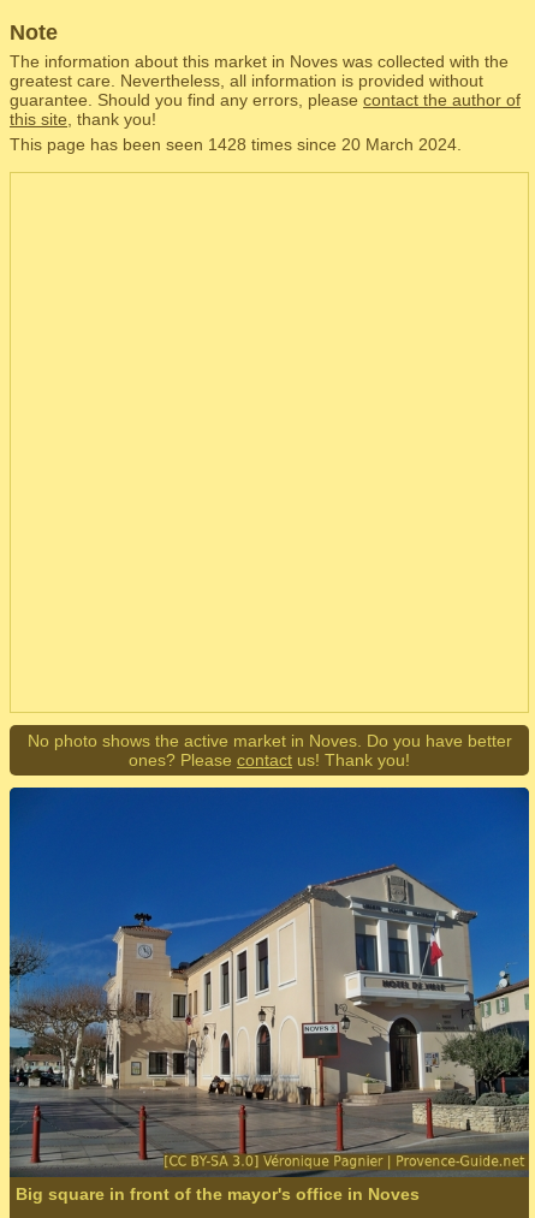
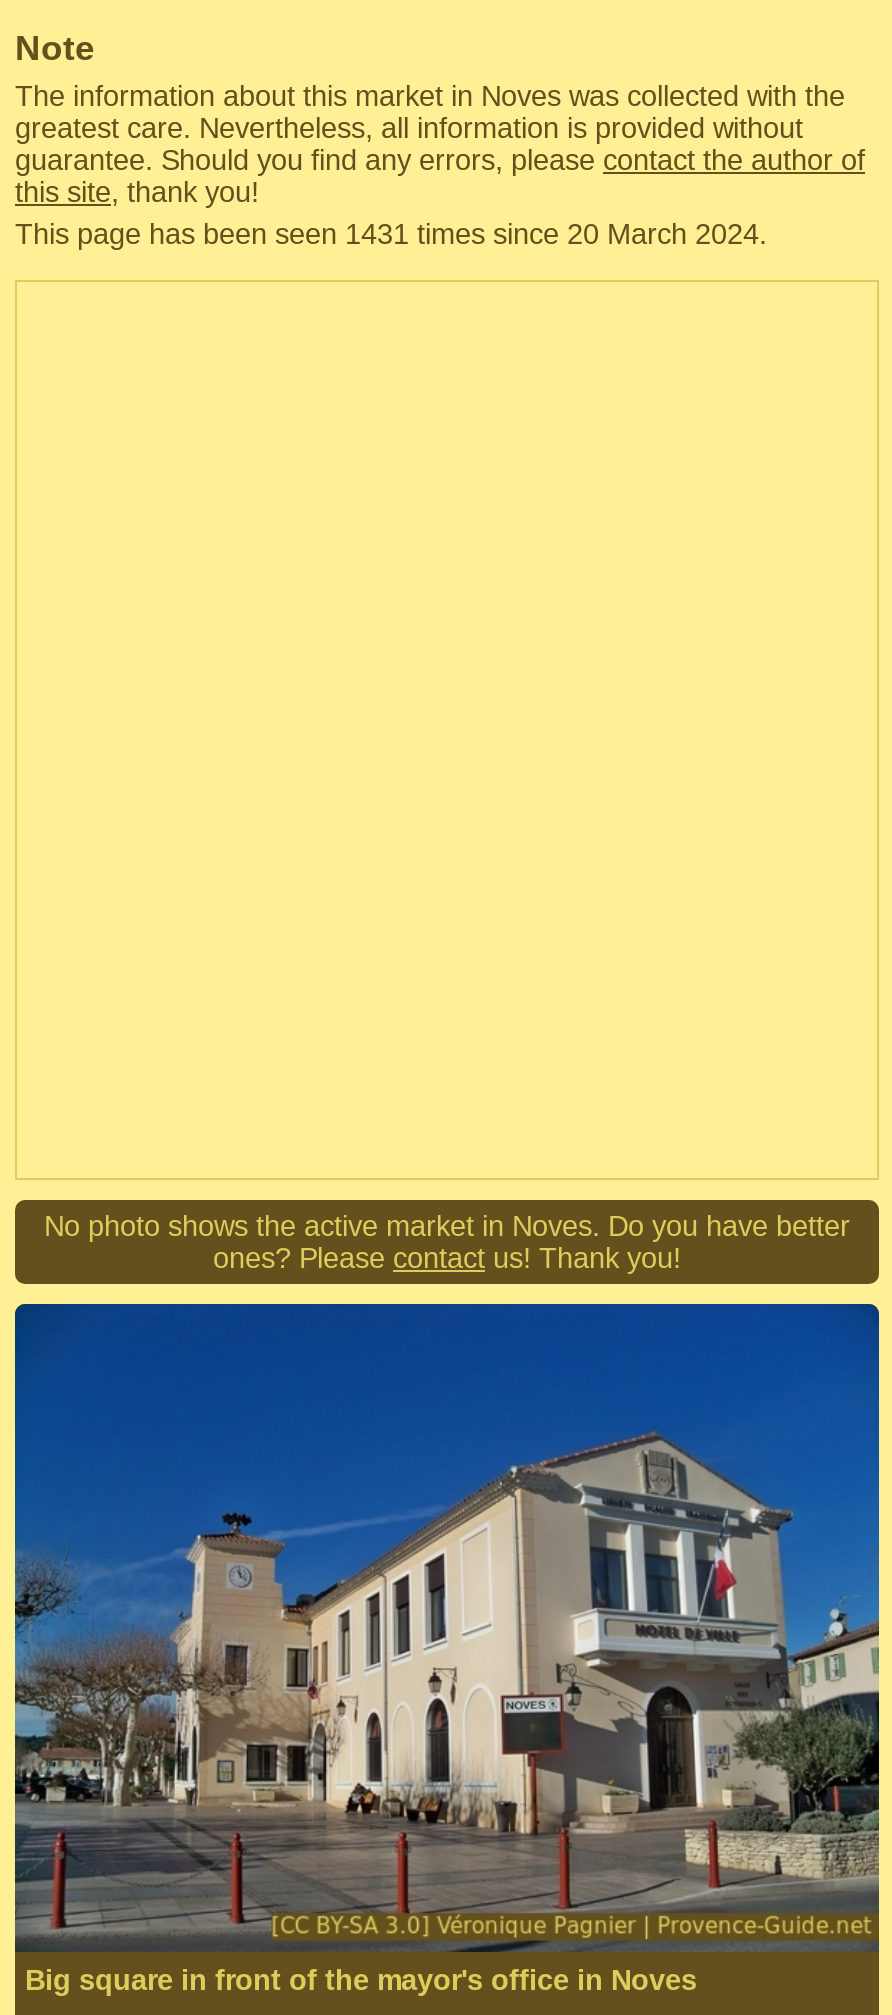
[10,135,462,154] This page has been seen 1428 times since 20 March 2024. -> [15,218,767,250] This page has been seen 1431 times since 20 March 2024.

